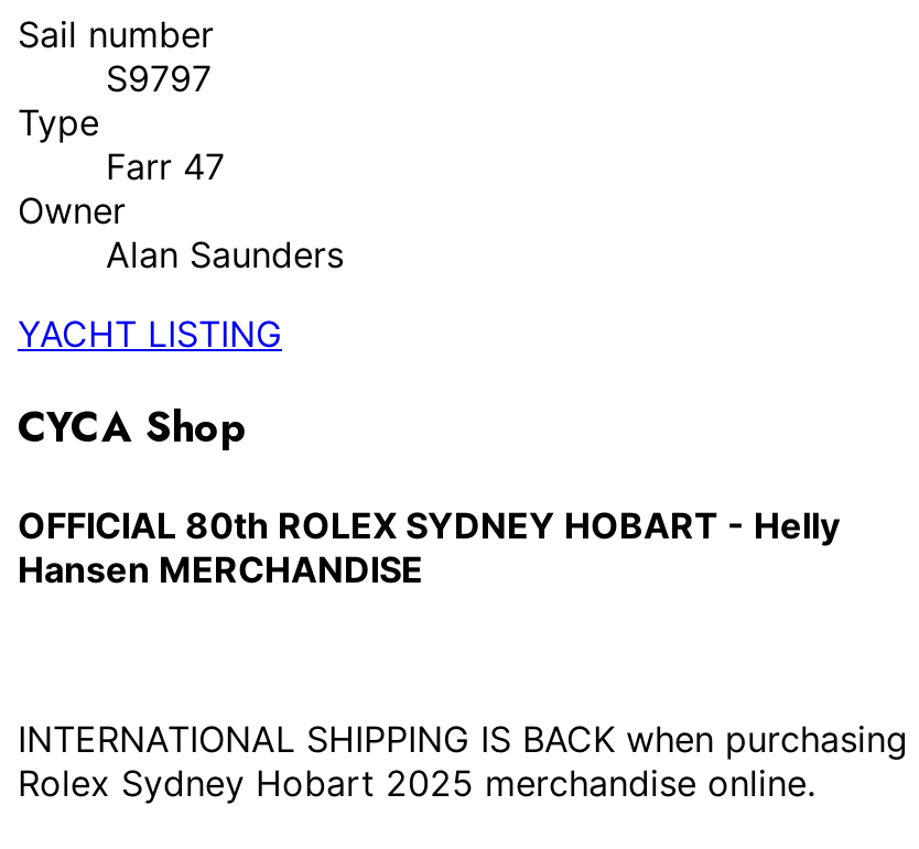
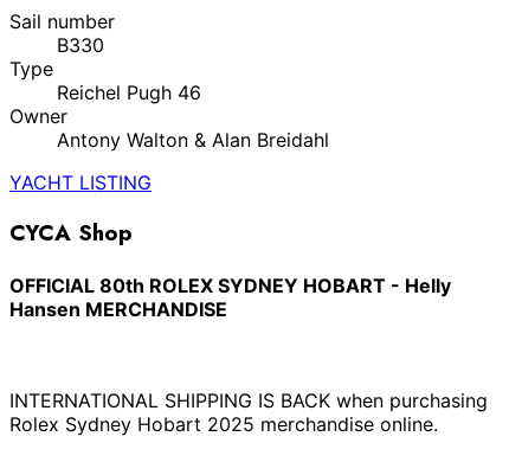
[106,56,212,100] S9797 -> [57,33,104,57] B330
[106,144,225,188] Farr 47 -> [57,80,201,104] Reichel Pugh 46
[106,232,344,276] Alan Saunders -> [57,128,329,151] Antony Walton & Alan Breidahl

